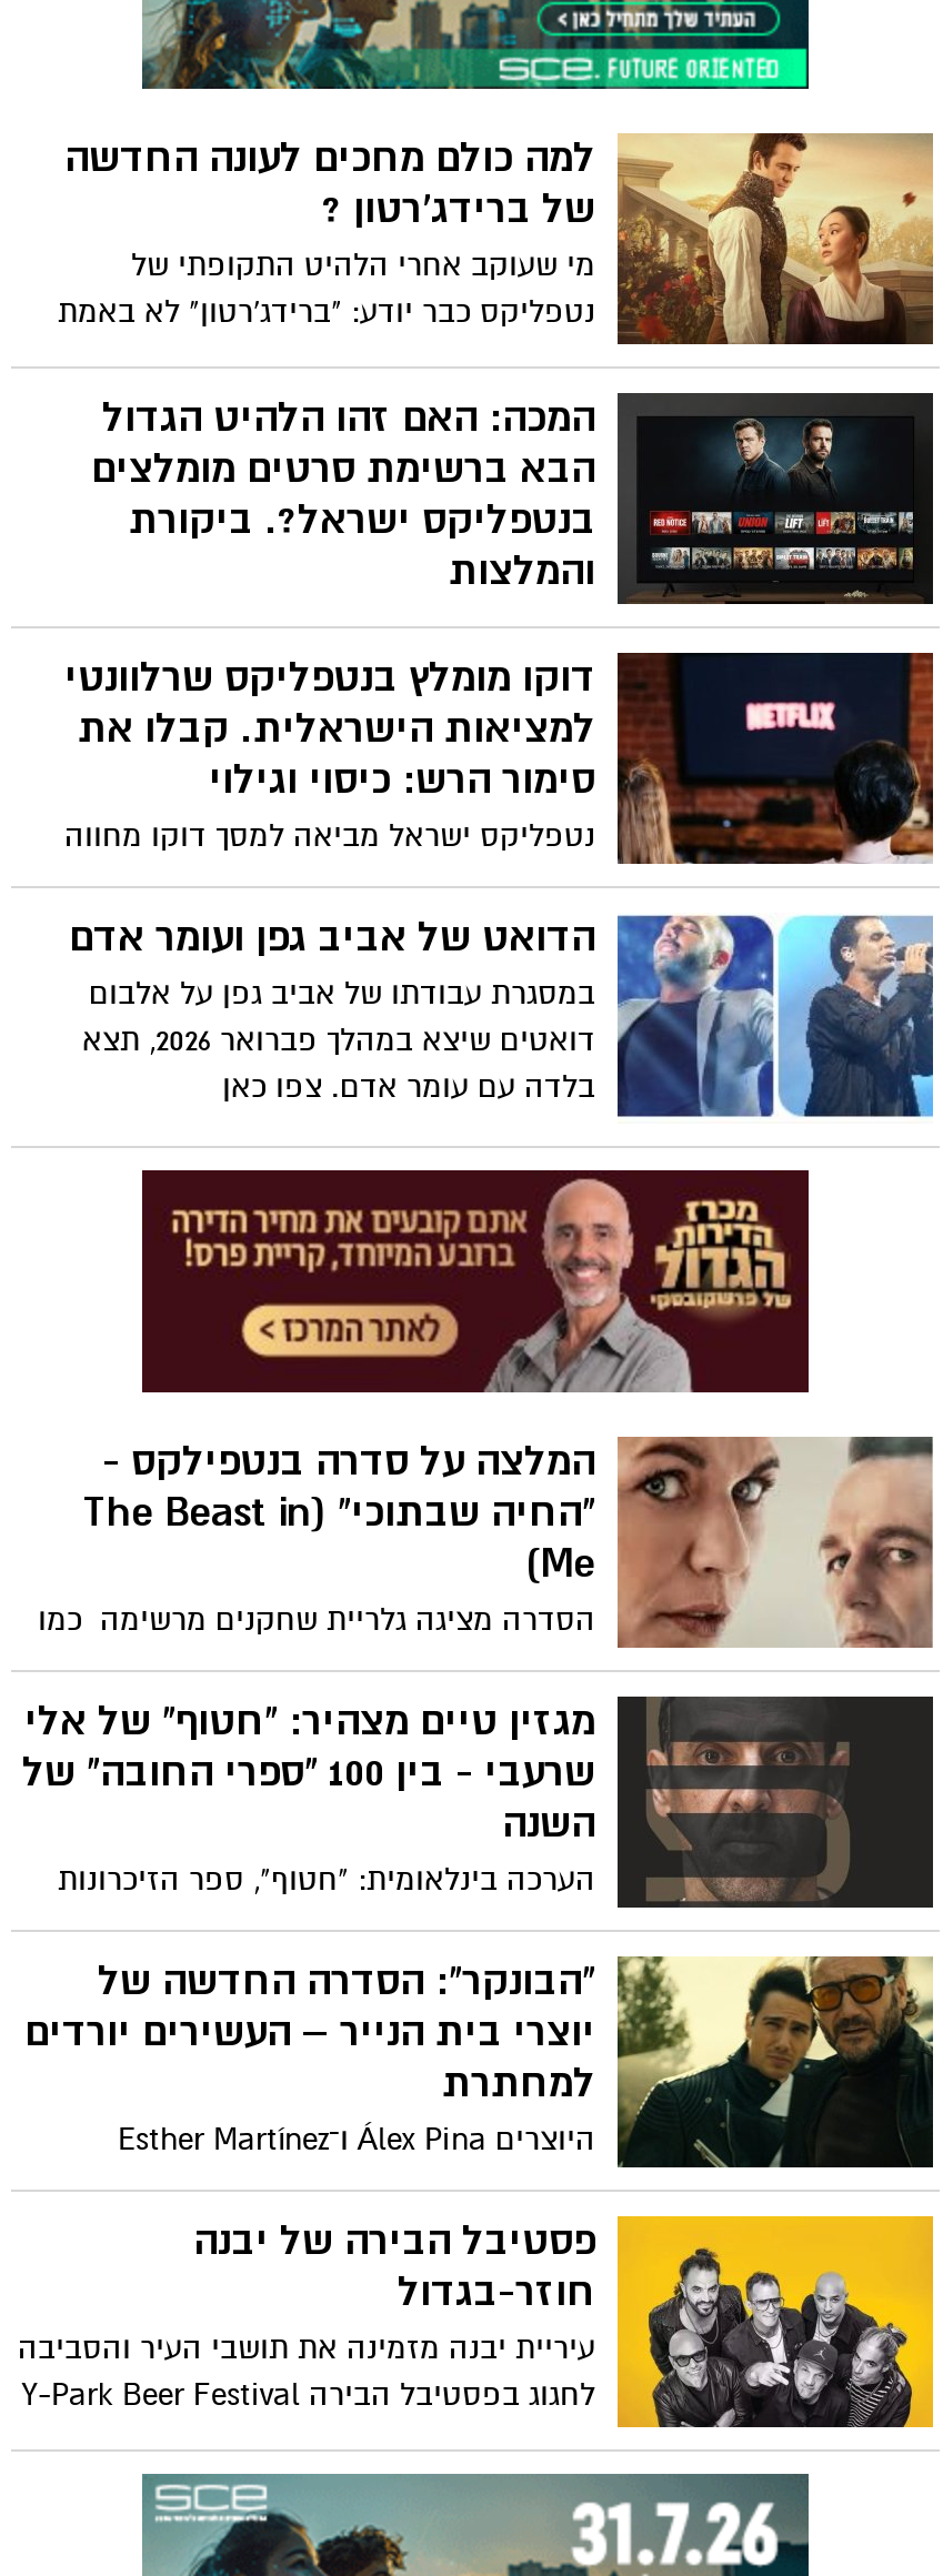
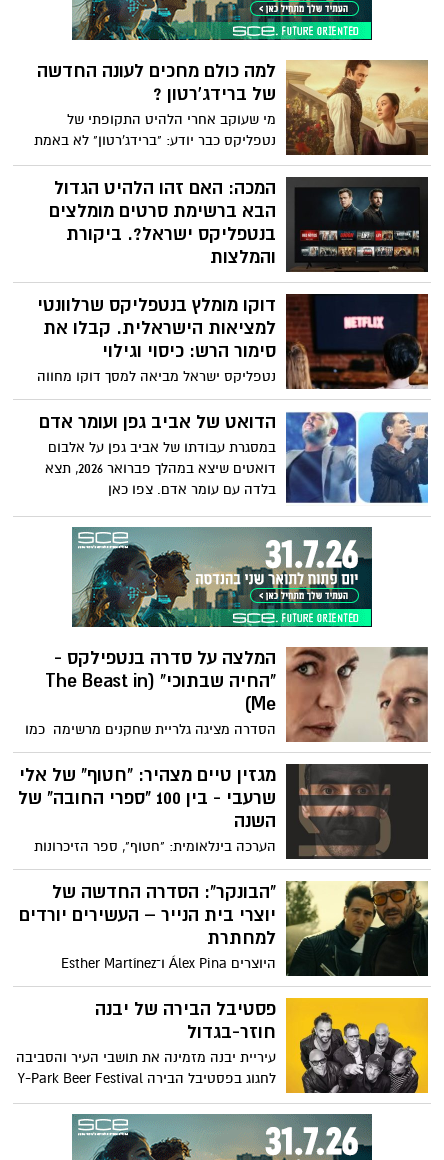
[140,1168,811,1395] [image] -> [71,526,373,628] [image]

